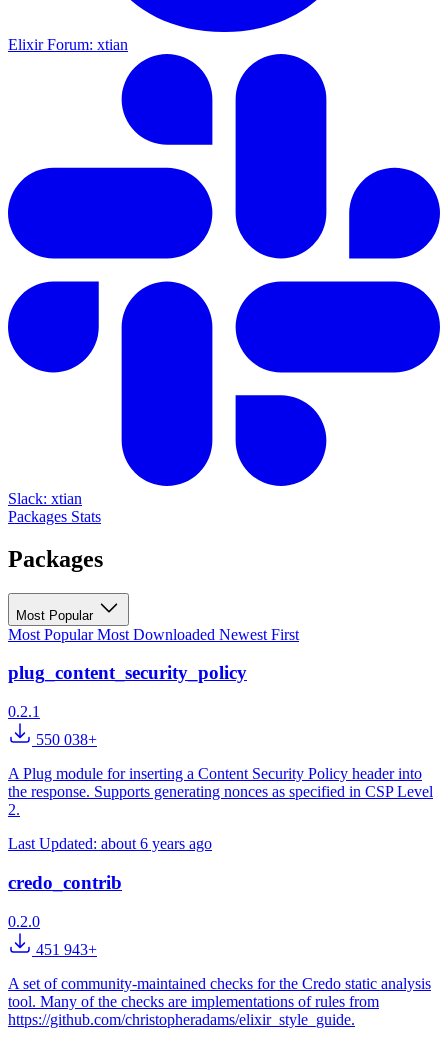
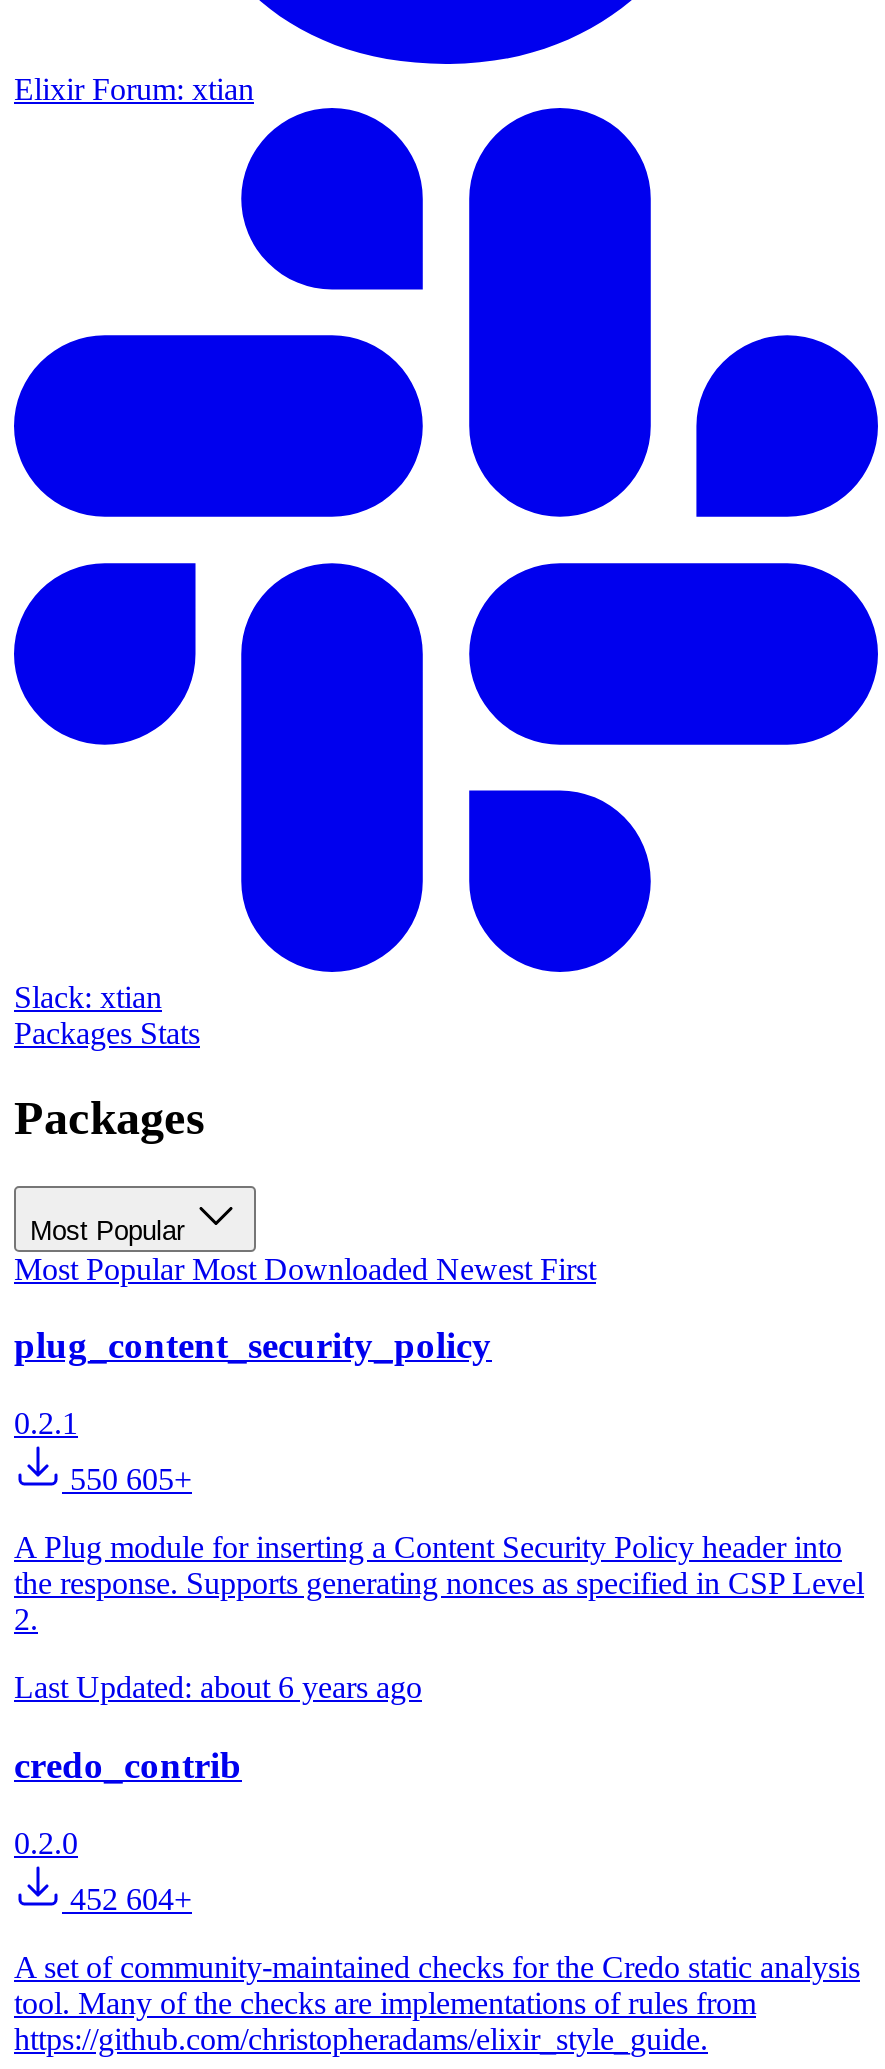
[36,731,97,748] 550 038+ -> [70,1462,192,1496] 550 605+
[36,940,97,957] 451 943+ -> [70,1881,192,1915] 452 604+

